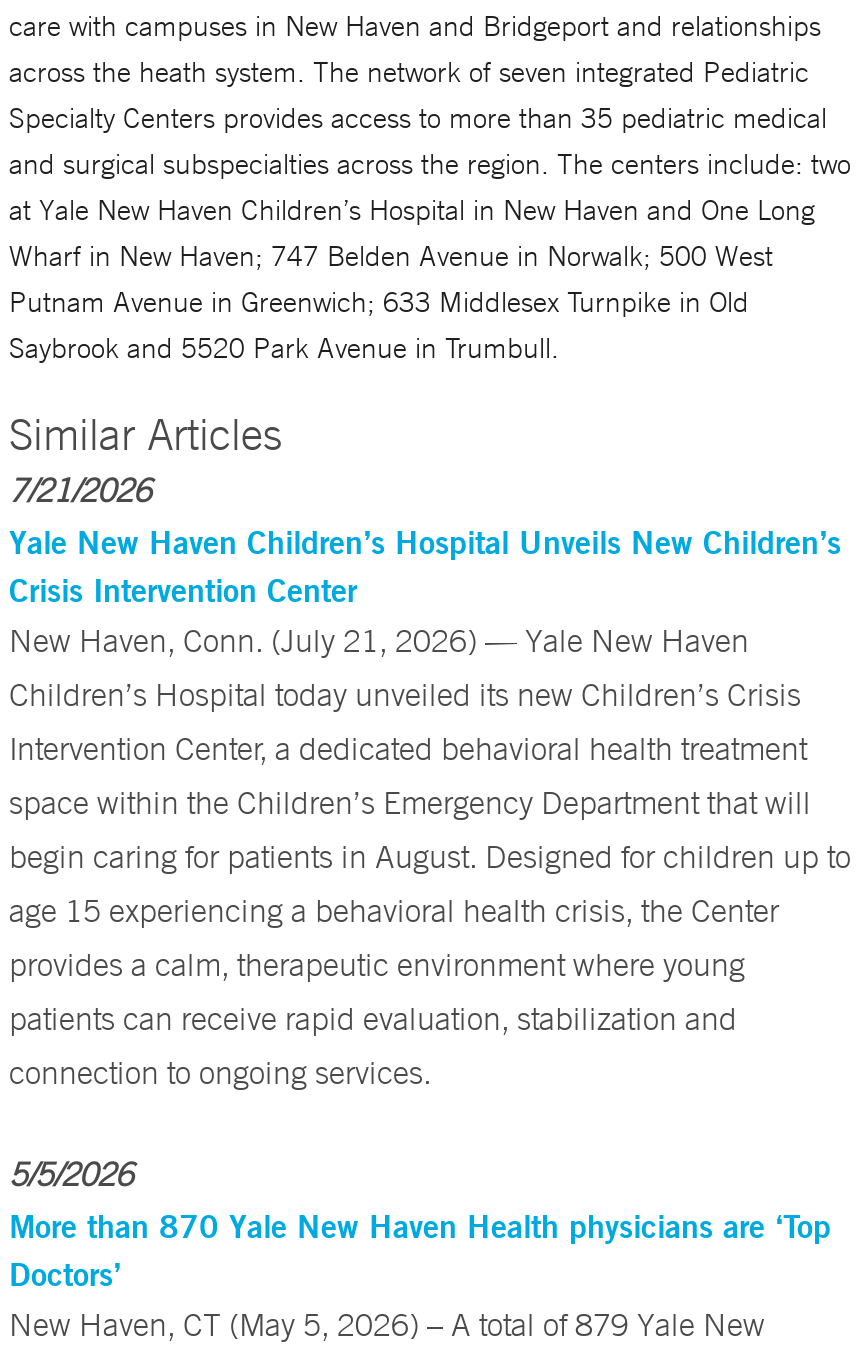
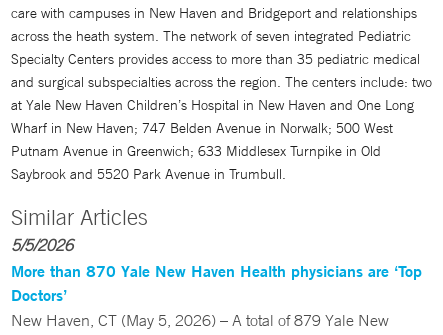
[9,470,851,1092] 7/21/2026 | Yale New Haven Children’s Hospital Unveils New Children’s | Crisis Intervention Center | New Haven, Conn. (July 21, 2026) — Yale New Haven | Children’s Hospital today unveiled its new Children’s Crisis | Intervention Center, a dedicated behavioral health treatment | space within the Children’s Emergency Department that will | begin caring for patients in August. Designed for children up to | age 15 experiencing a behavioral health crisis, the Center | provides a calm, therapeutic environment where young | patients can receive rapid evaluation, stabilization and | connection to ongoing services. -> none

